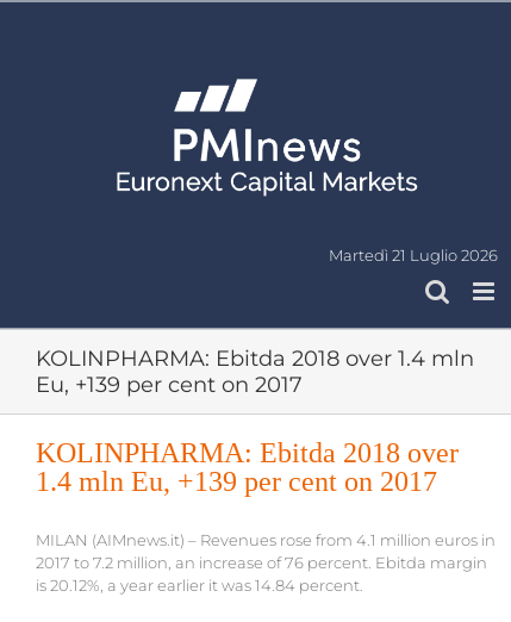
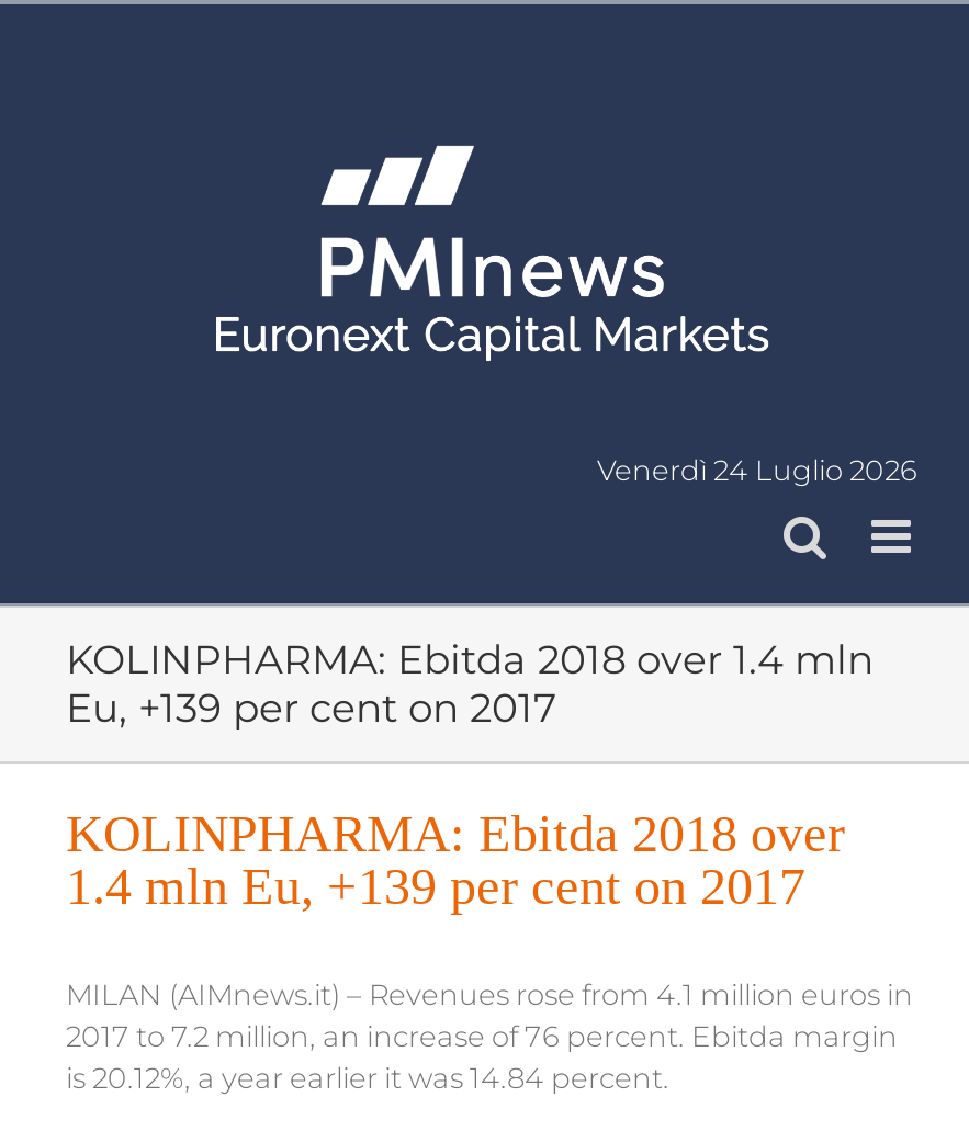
[329,247,498,265] Martedì 21 Luglio 2026 -> [597,454,917,487] Venerdì 24 Luglio 2026

